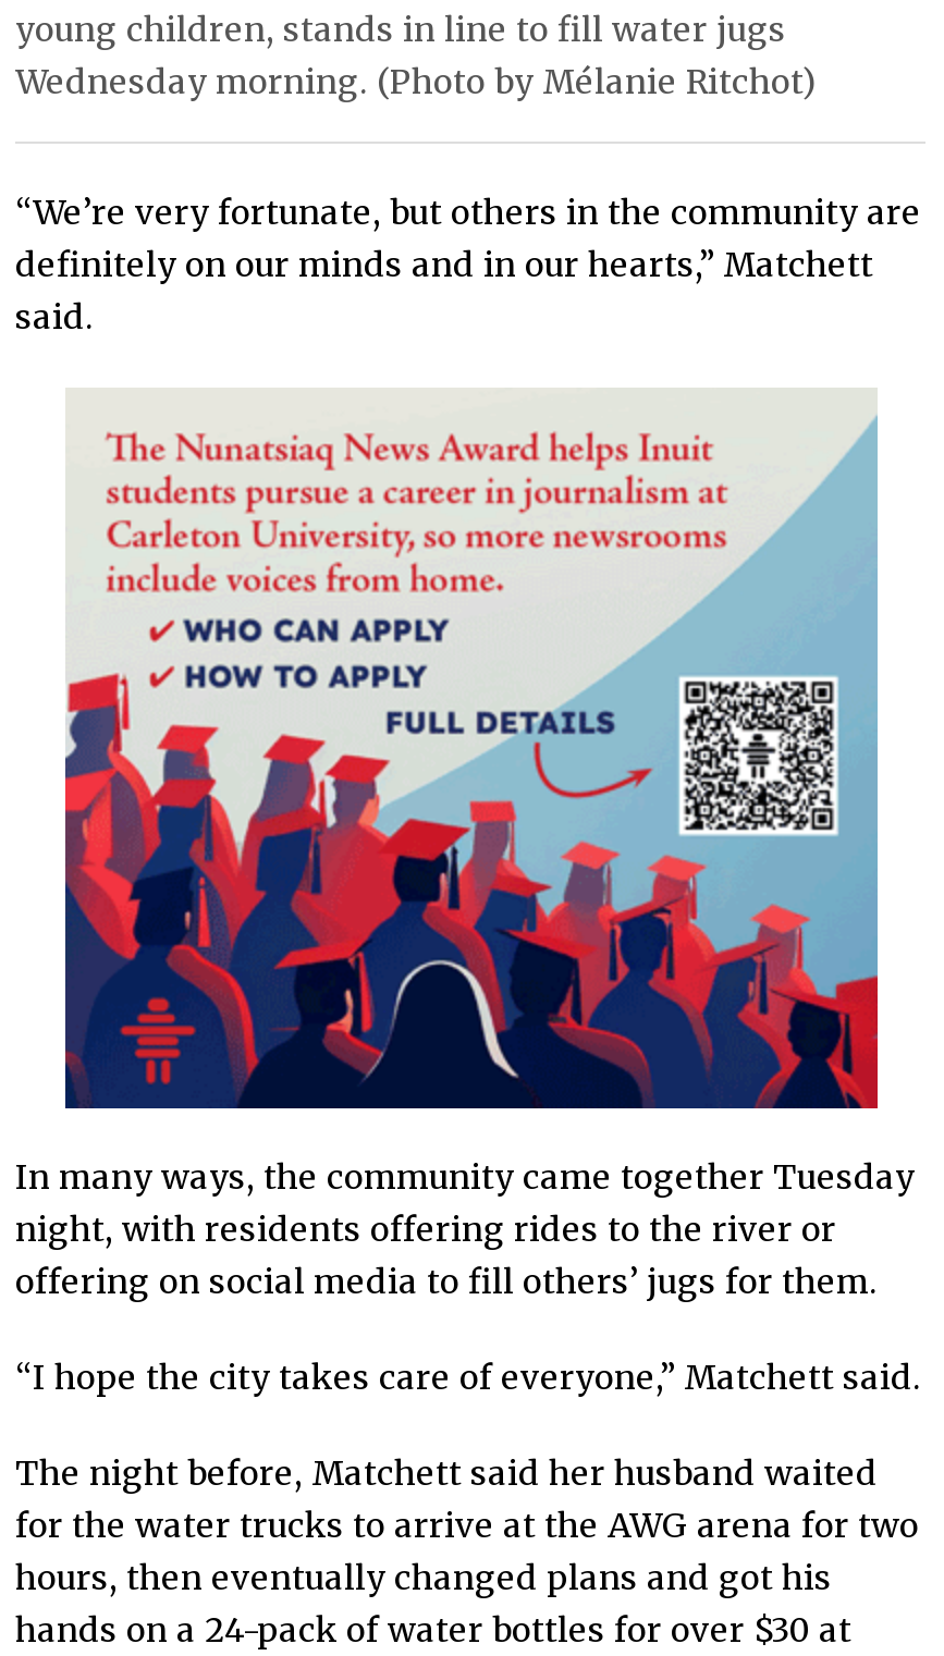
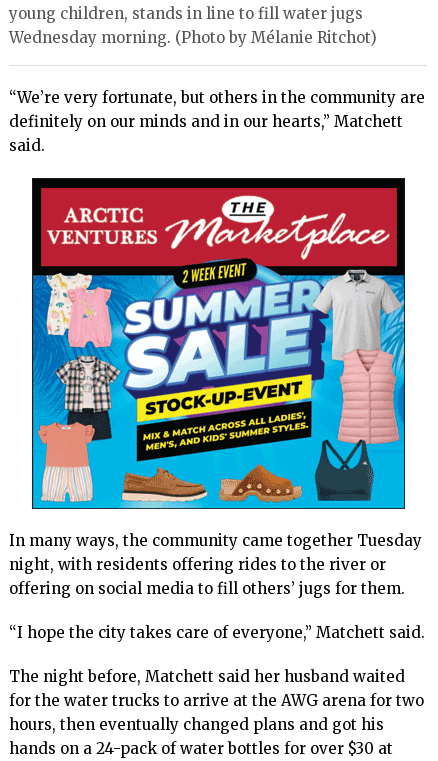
[63,388,880,1111] [image] -> [31,177,406,510] [image]

